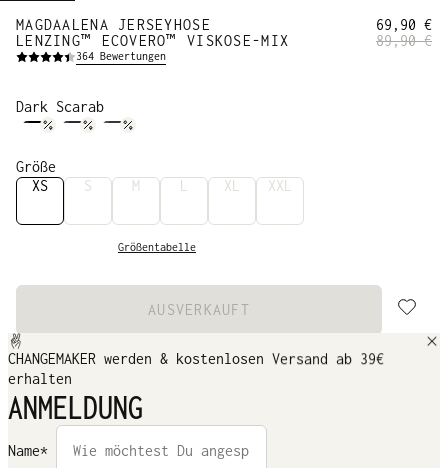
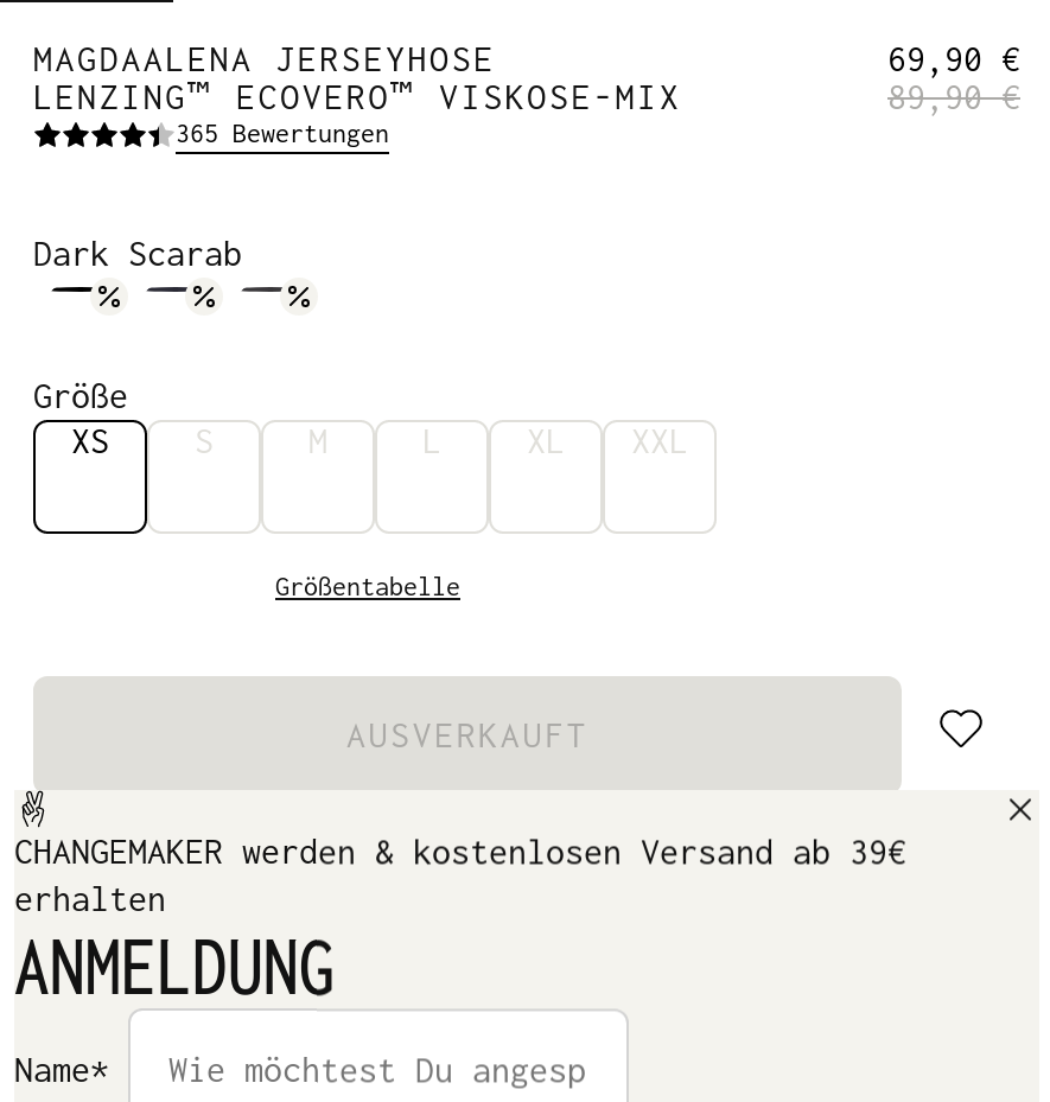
[76,50,166,62] 364 Bewertungen -> [176,118,389,147] 365 Bewertungen

